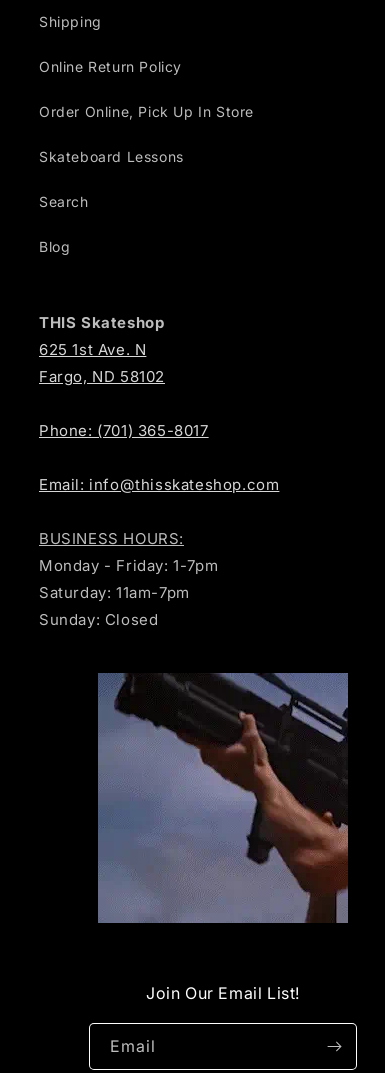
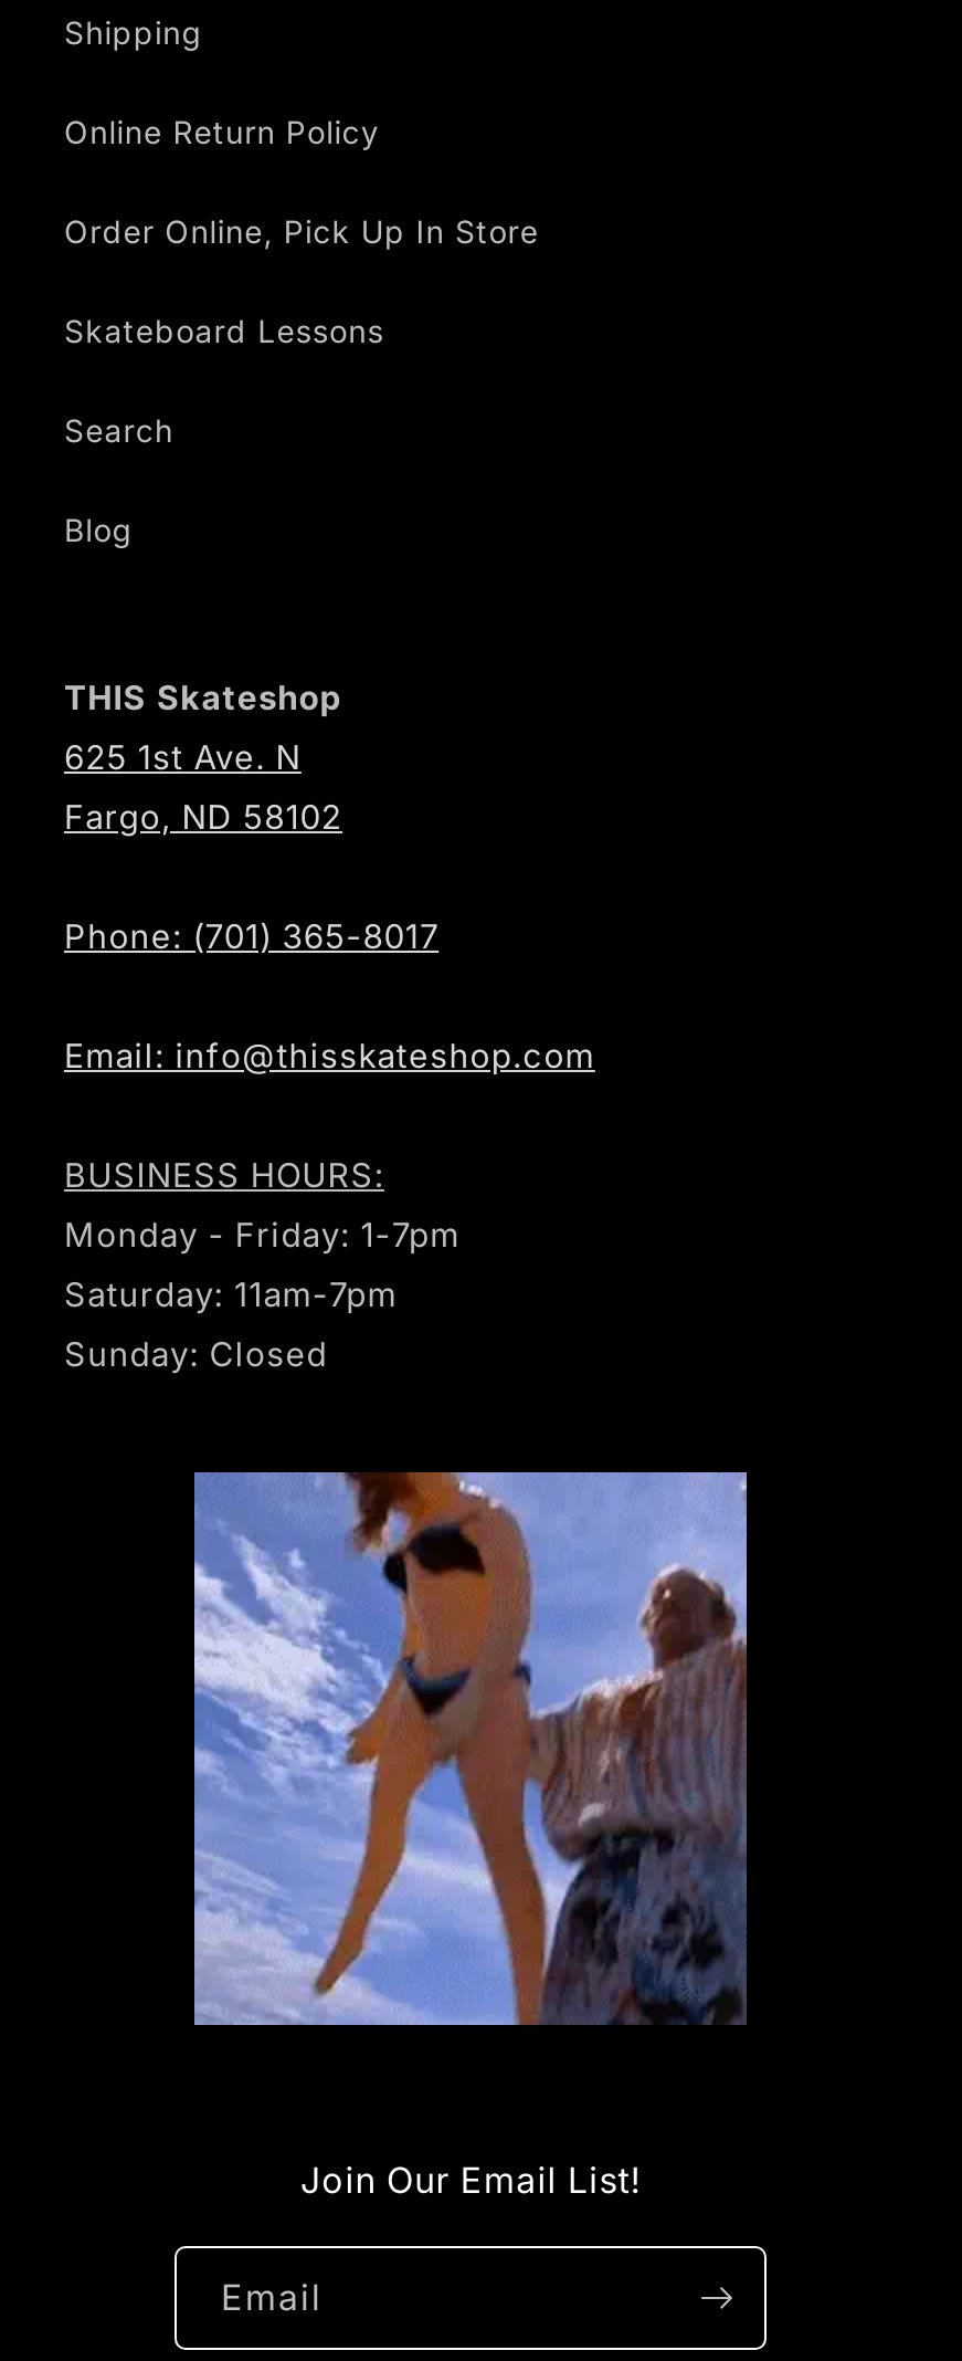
[97,672,349,924] [image] -> [192,1470,749,2027] [image]

